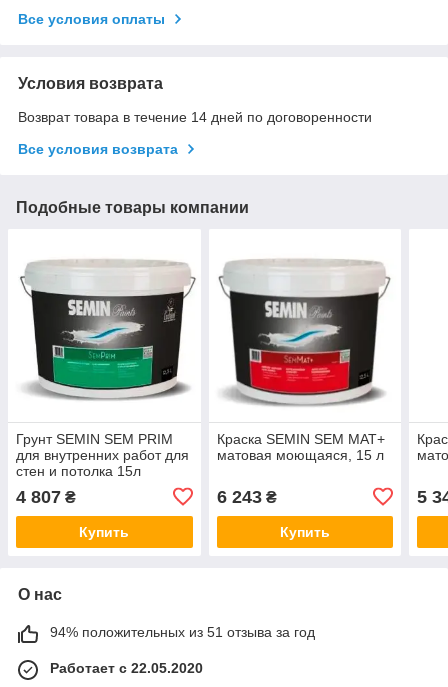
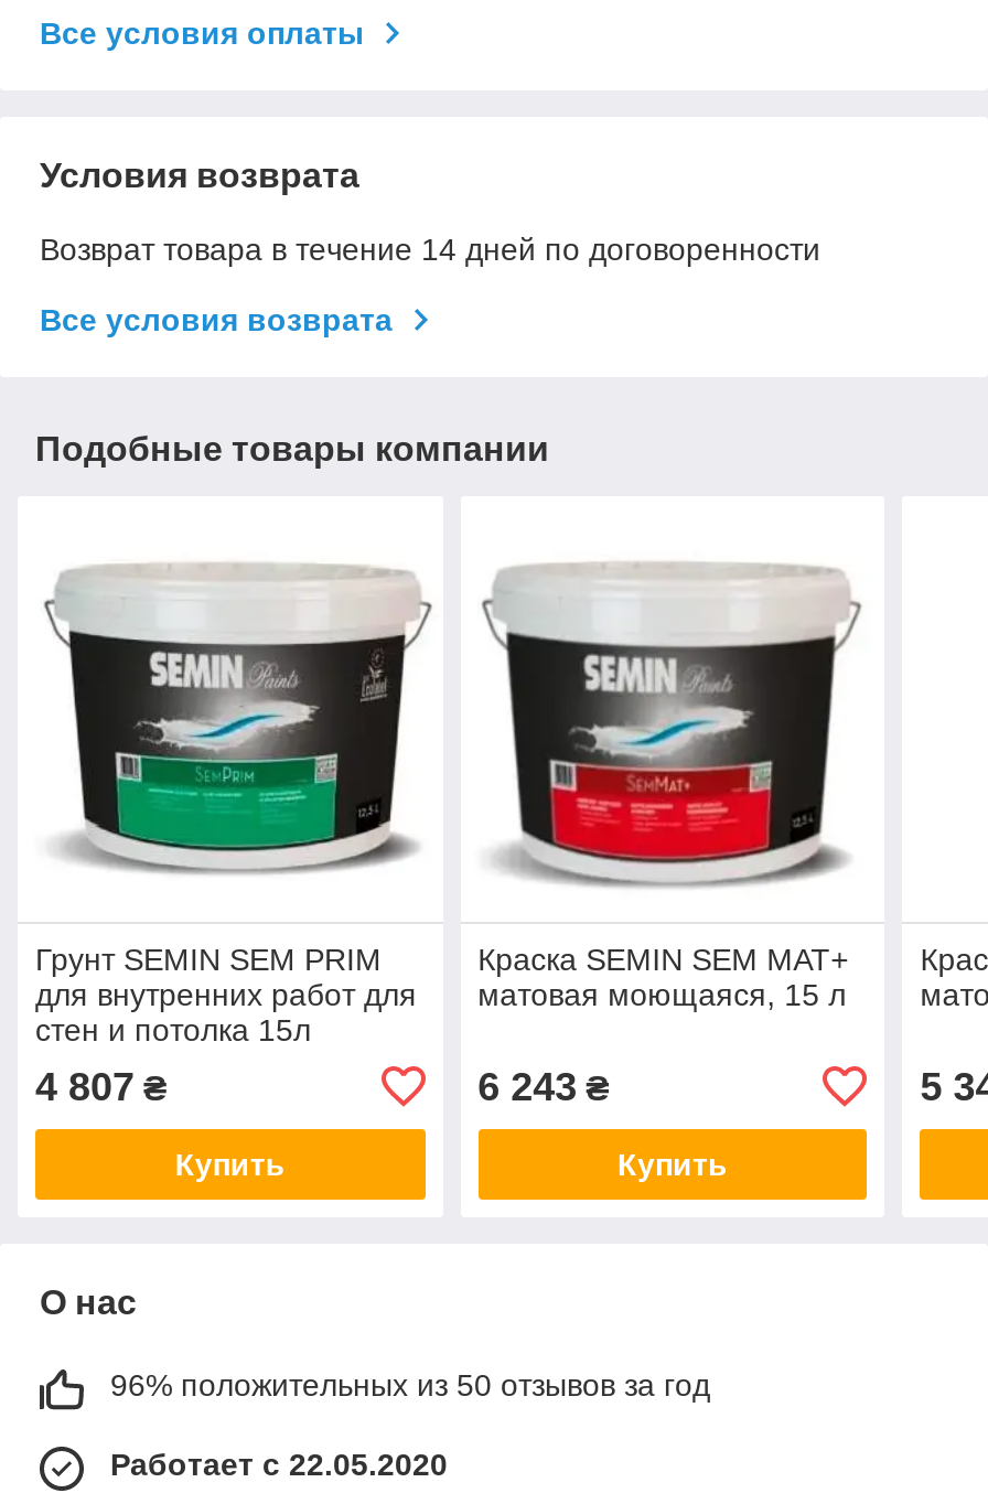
[50,624,315,640] 94% положительных из 51 отзыва за год -> [110,1367,710,1402] 96% положительных из 50 отзывов за год

